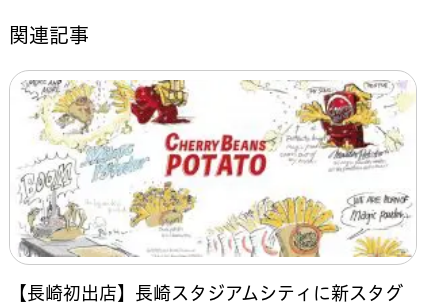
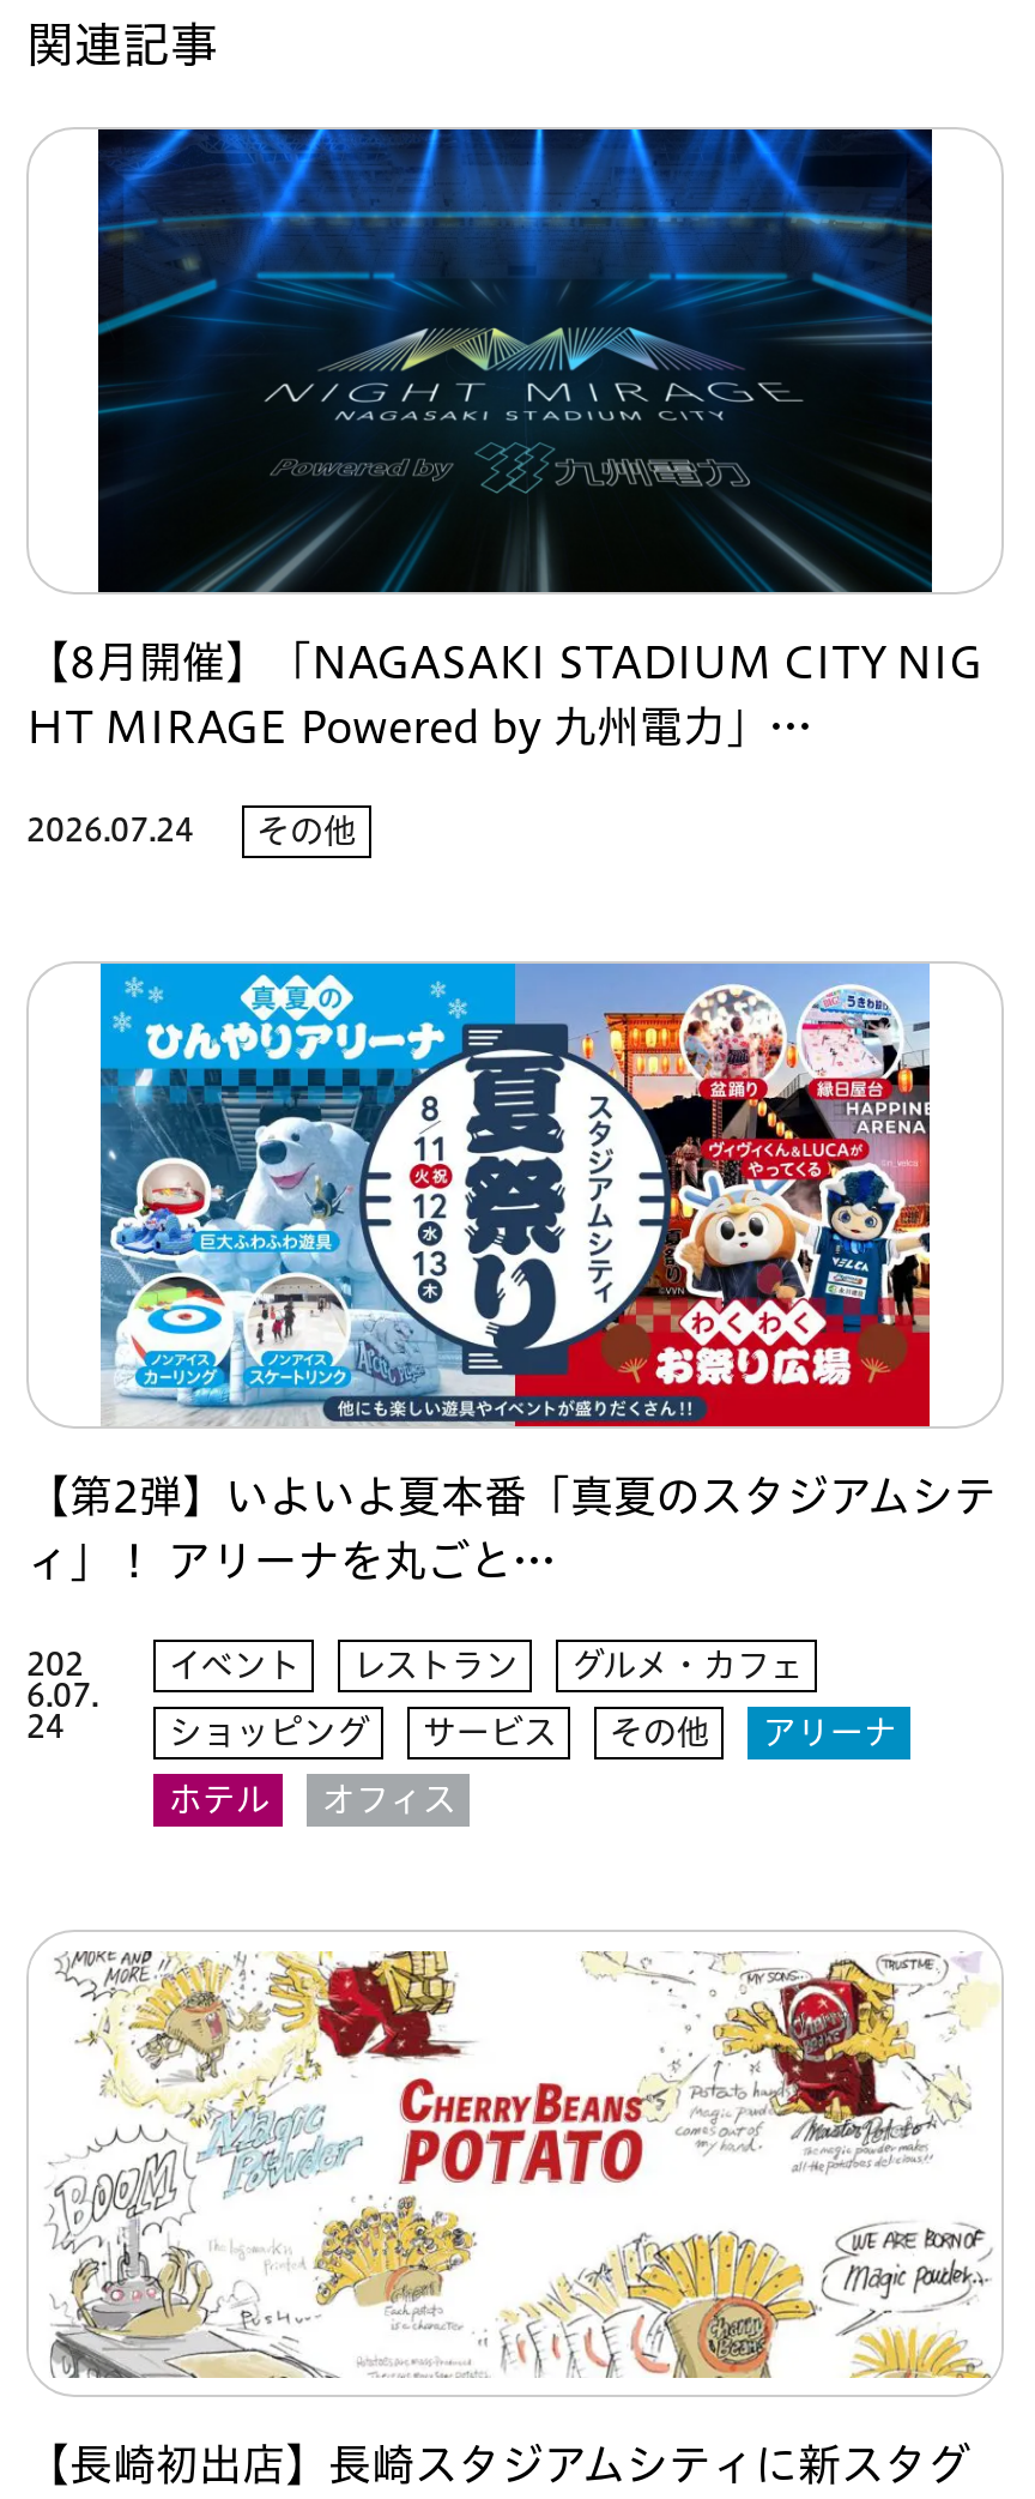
none -> [26,126,982,847] [image] | 【8月開催】「NAGASAKI STADIUM CITY NIG | HT MIRAGE Powered by 九州電力」… | 2026.07.24 | その他
none -> [26,960,997,1741] [image] | 【第2弾】いよいよ夏本番「真夏のスタジアムシテ | ィ」！ アリーナを丸ごと… | 202 | 6.07. | 24
none -> [168,1648,897,1816] イベント | レストラン | グルメ・カフェ | ショッピング | サービス | その他 | アリーナ | ホテル | オフィス

